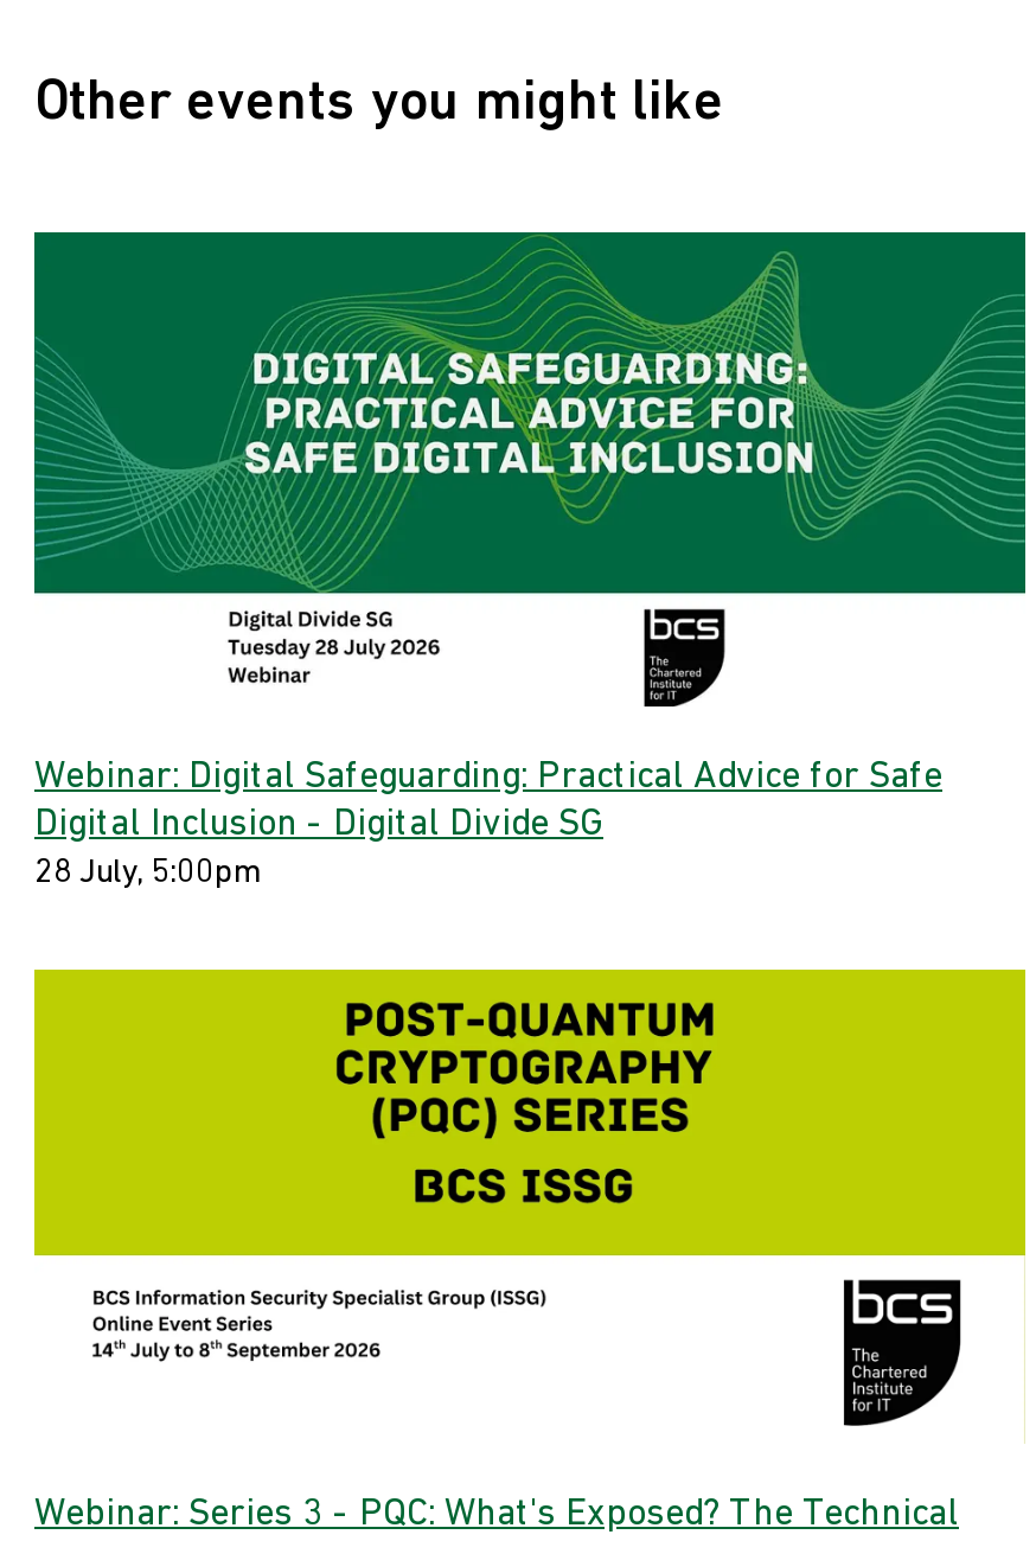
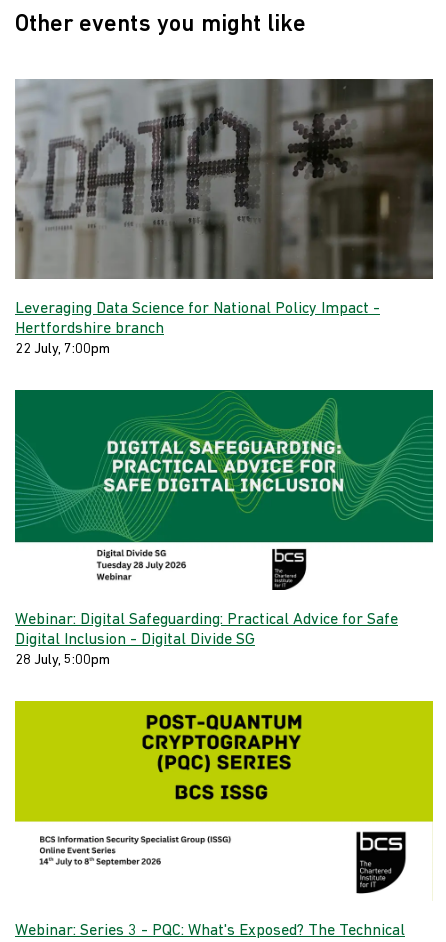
none -> [14,78,434,357] [image] | Leveraging Data Science for National Policy Impact - | Hertfordshire branch | 22 July, 7:00pm

